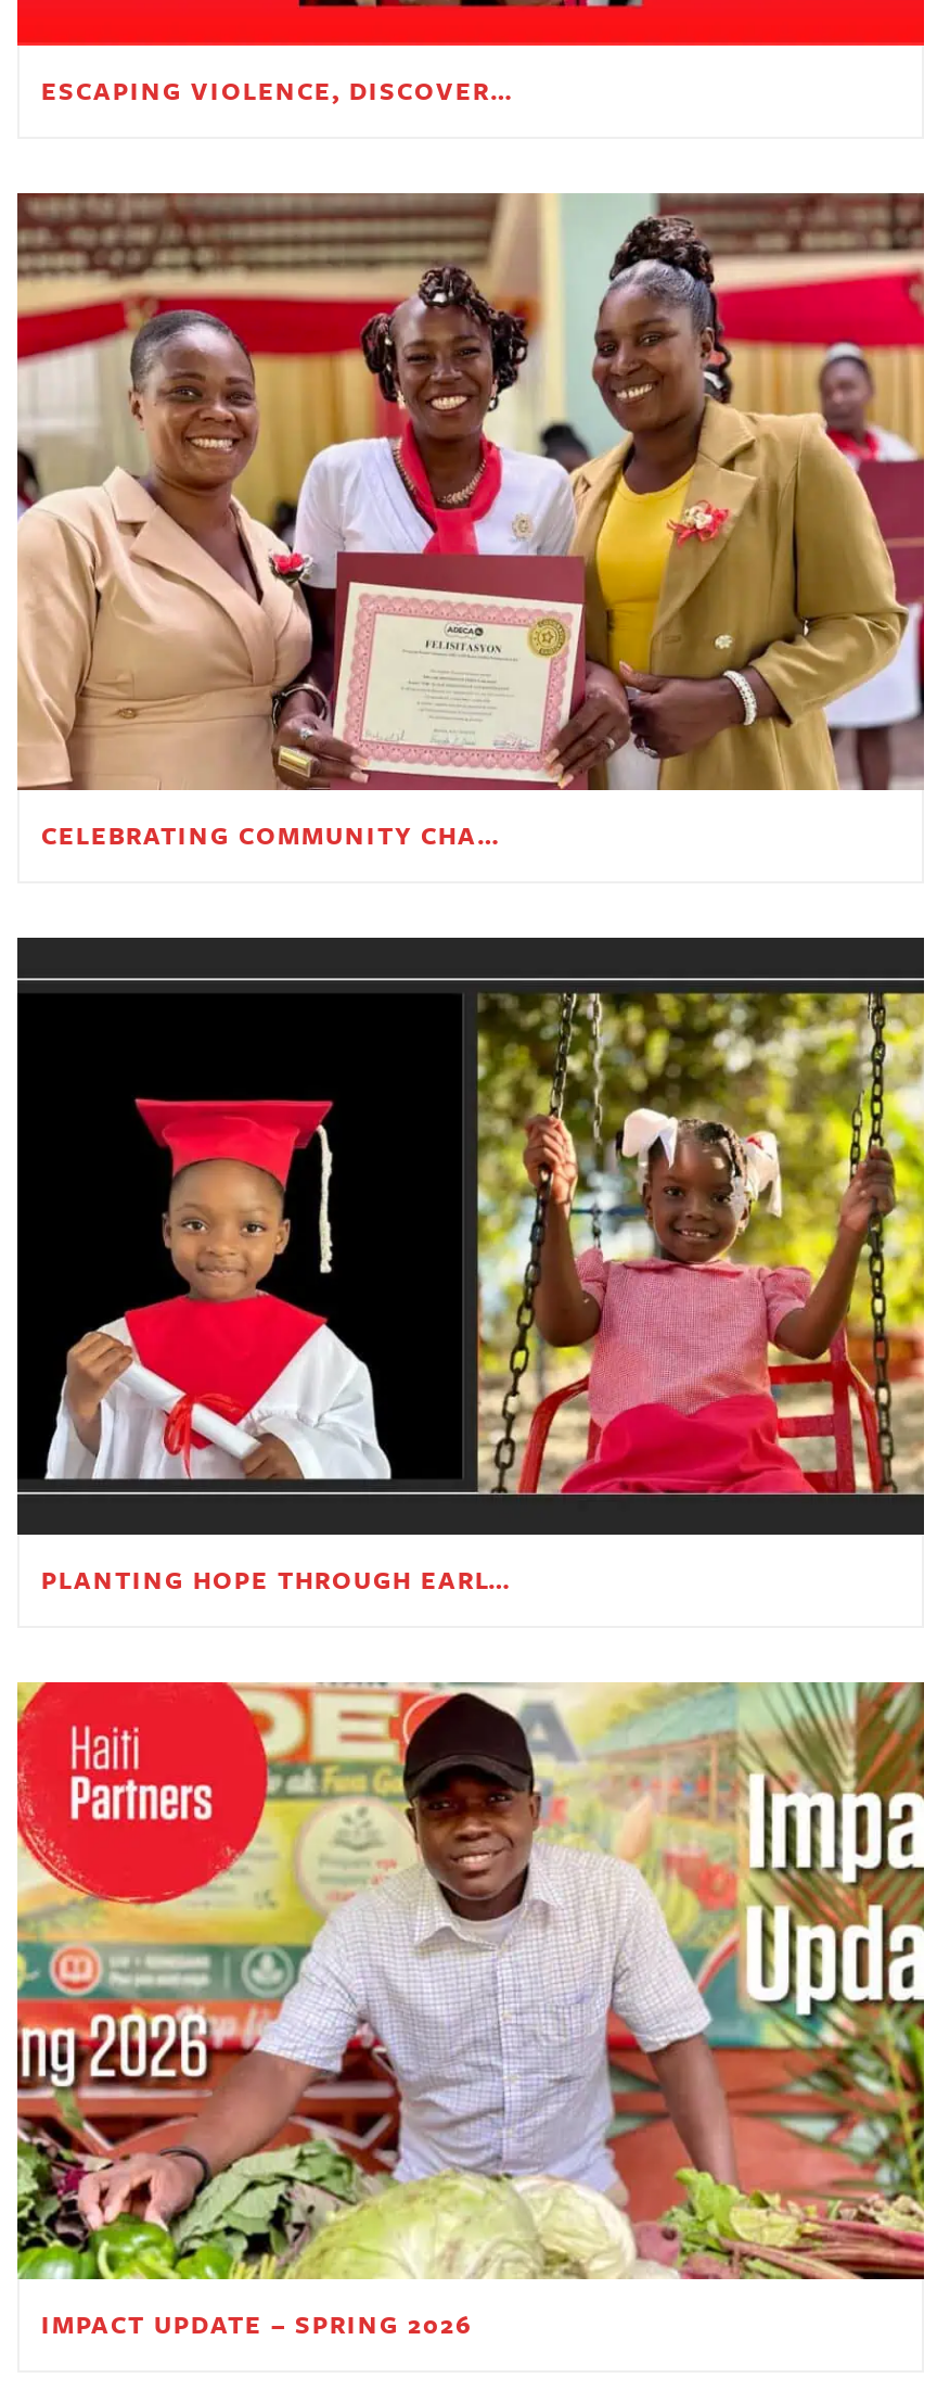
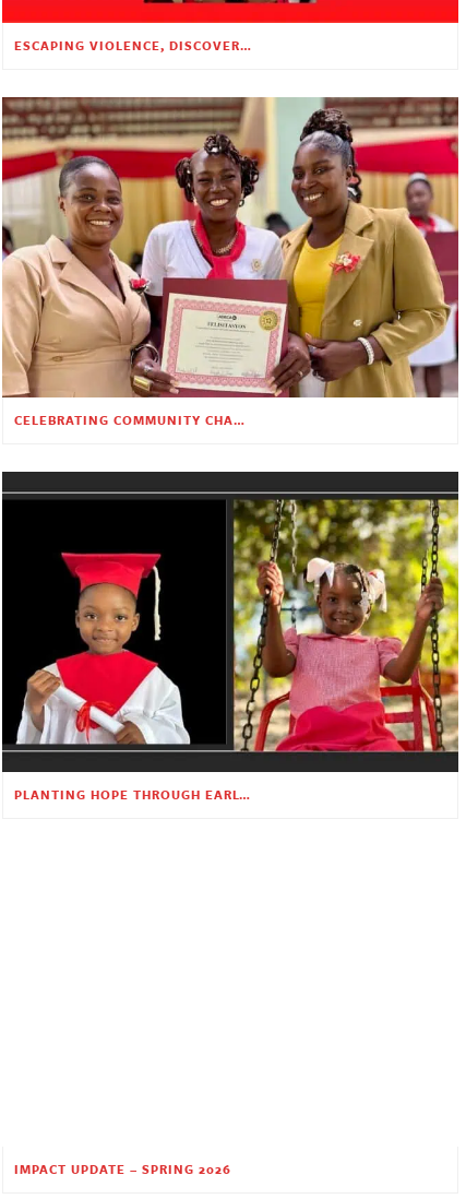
[15,1680,926,2281] [image] -> none

